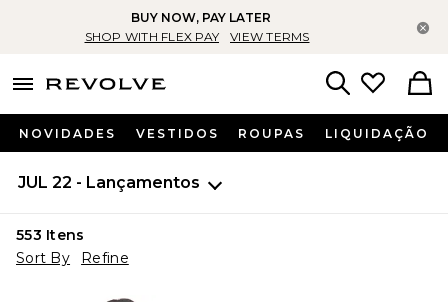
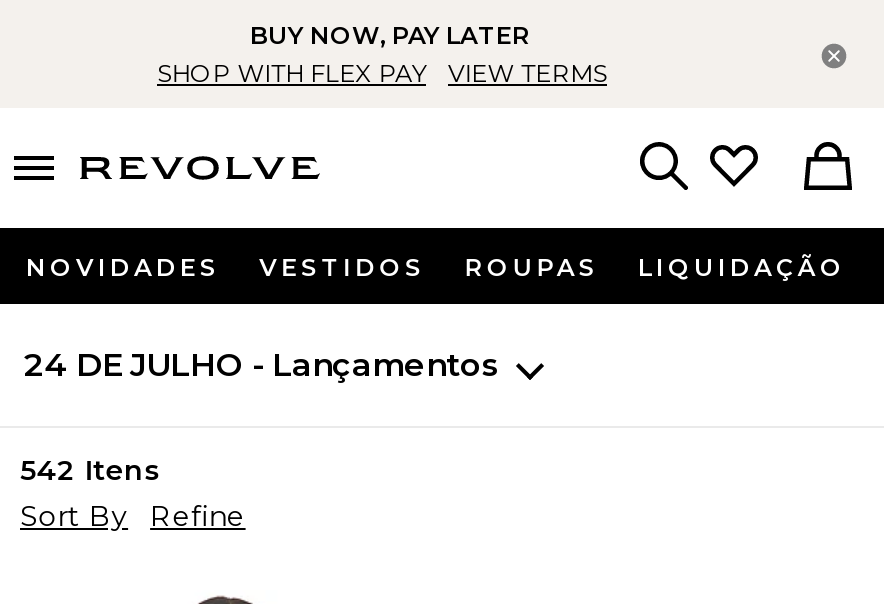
[18,173,200,192] JUL 22 - Lançamentos -> [24,346,500,384] 24 DE JULHO - Lançamentos
[16,226,85,244] 553 Itens -> [20,452,161,488] 542 Itens

